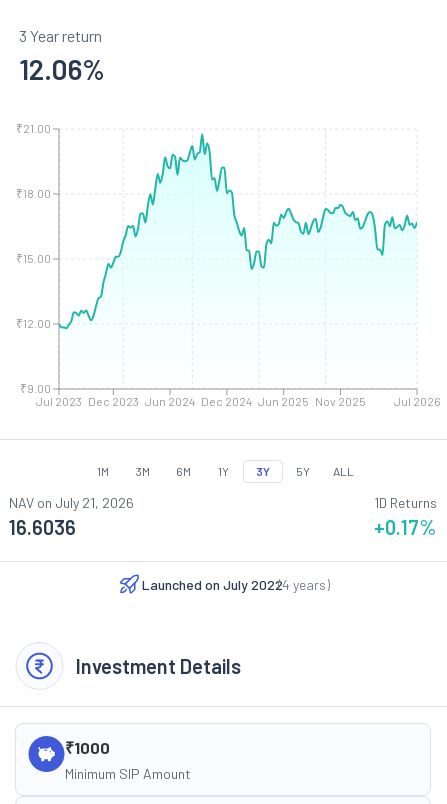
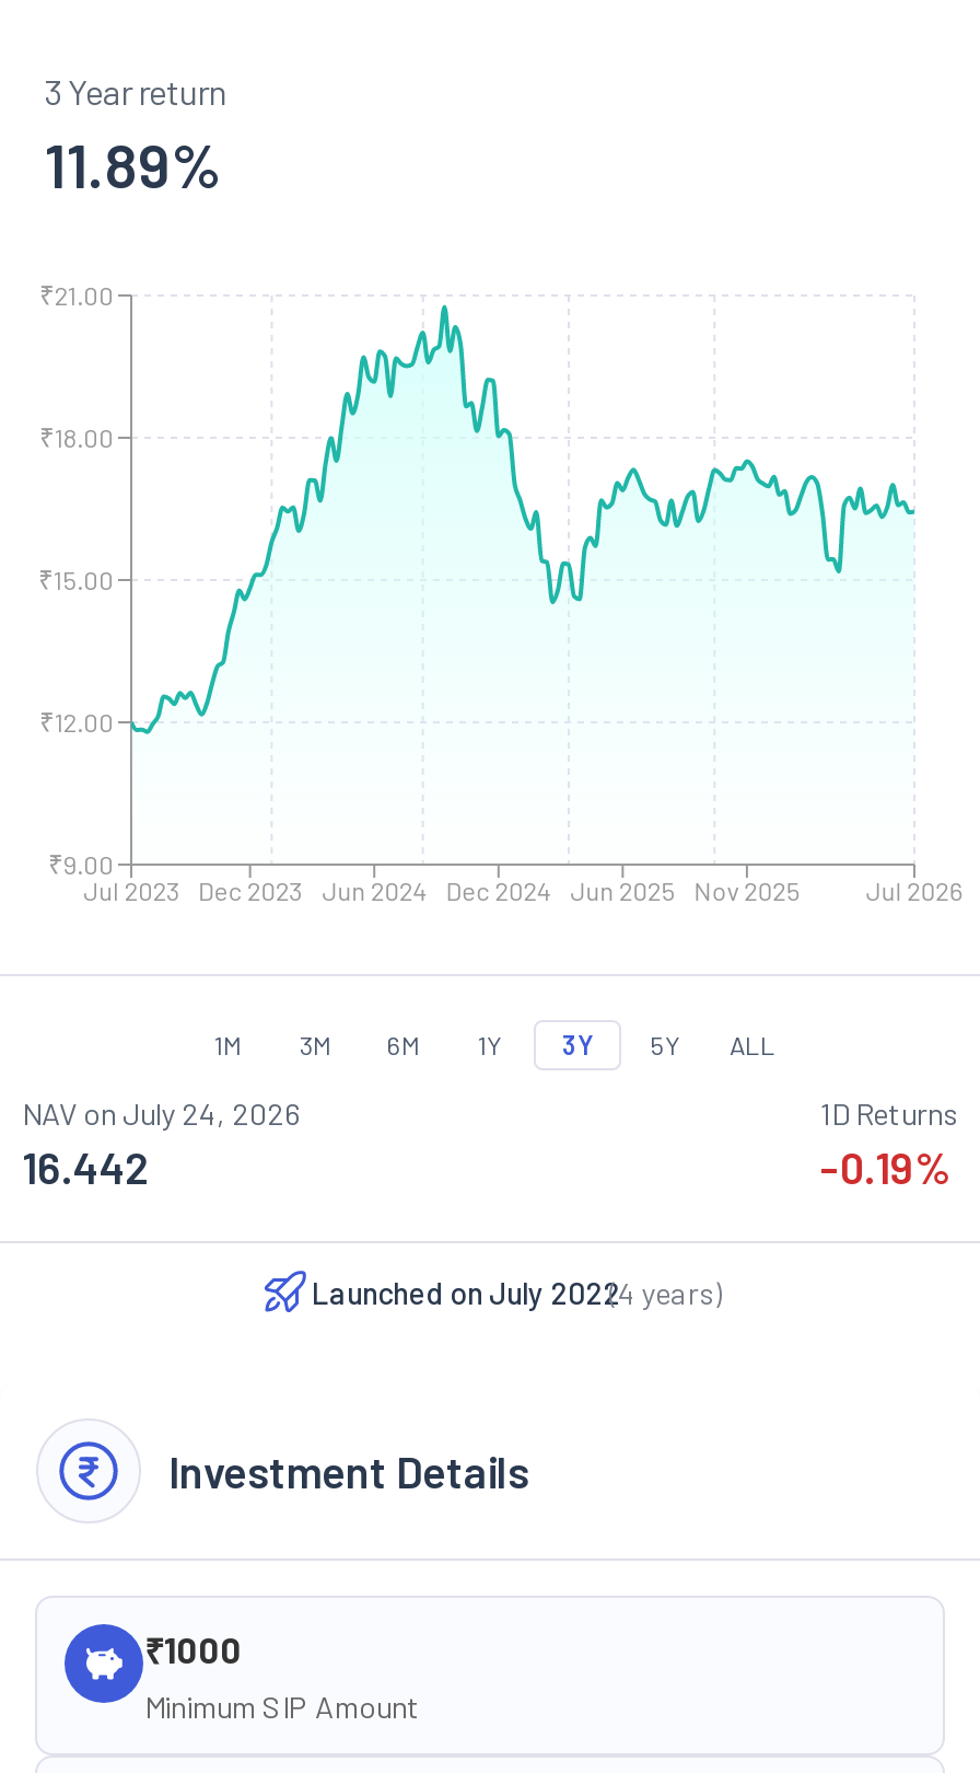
[19,52,105,86] 12.06% -> [44,127,221,201] 11.89%
[9,494,134,511] NAV on July 21, 2026 -> [22,1094,302,1132] NAV on July 24, 2026
[9,515,76,539] 16.6036 -> [22,1140,149,1193] 16.442
[374,515,436,539] +0.17% -> [820,1140,952,1193] -0.19%

